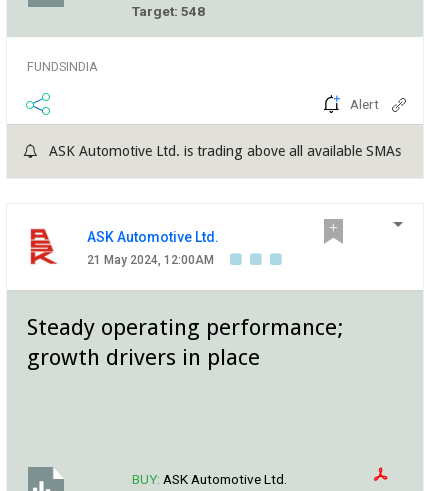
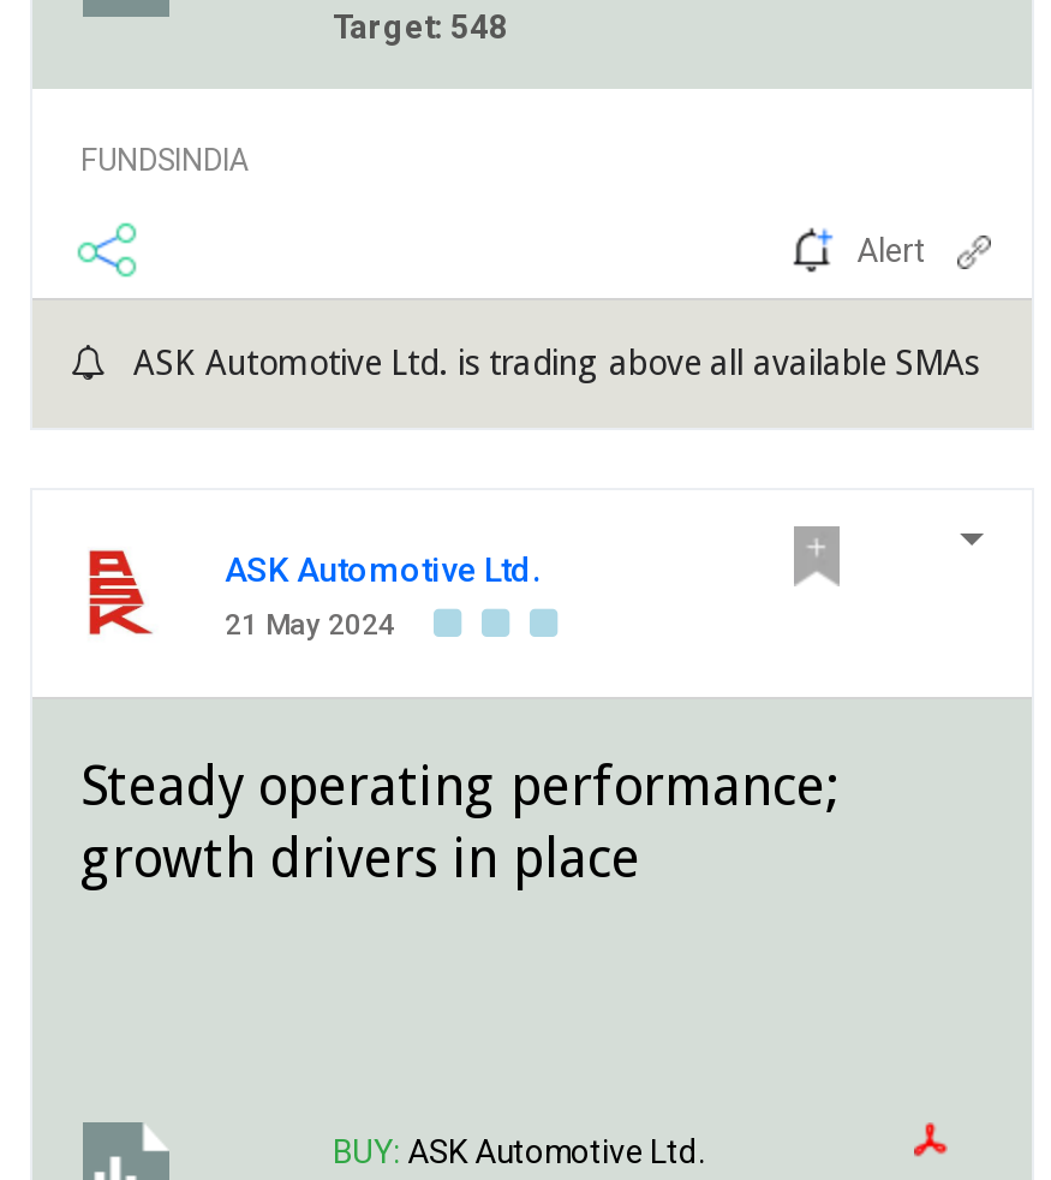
[87,253,214,267] 21 May 2024, 12:00AM -> [225,607,395,641] 21 May 2024

